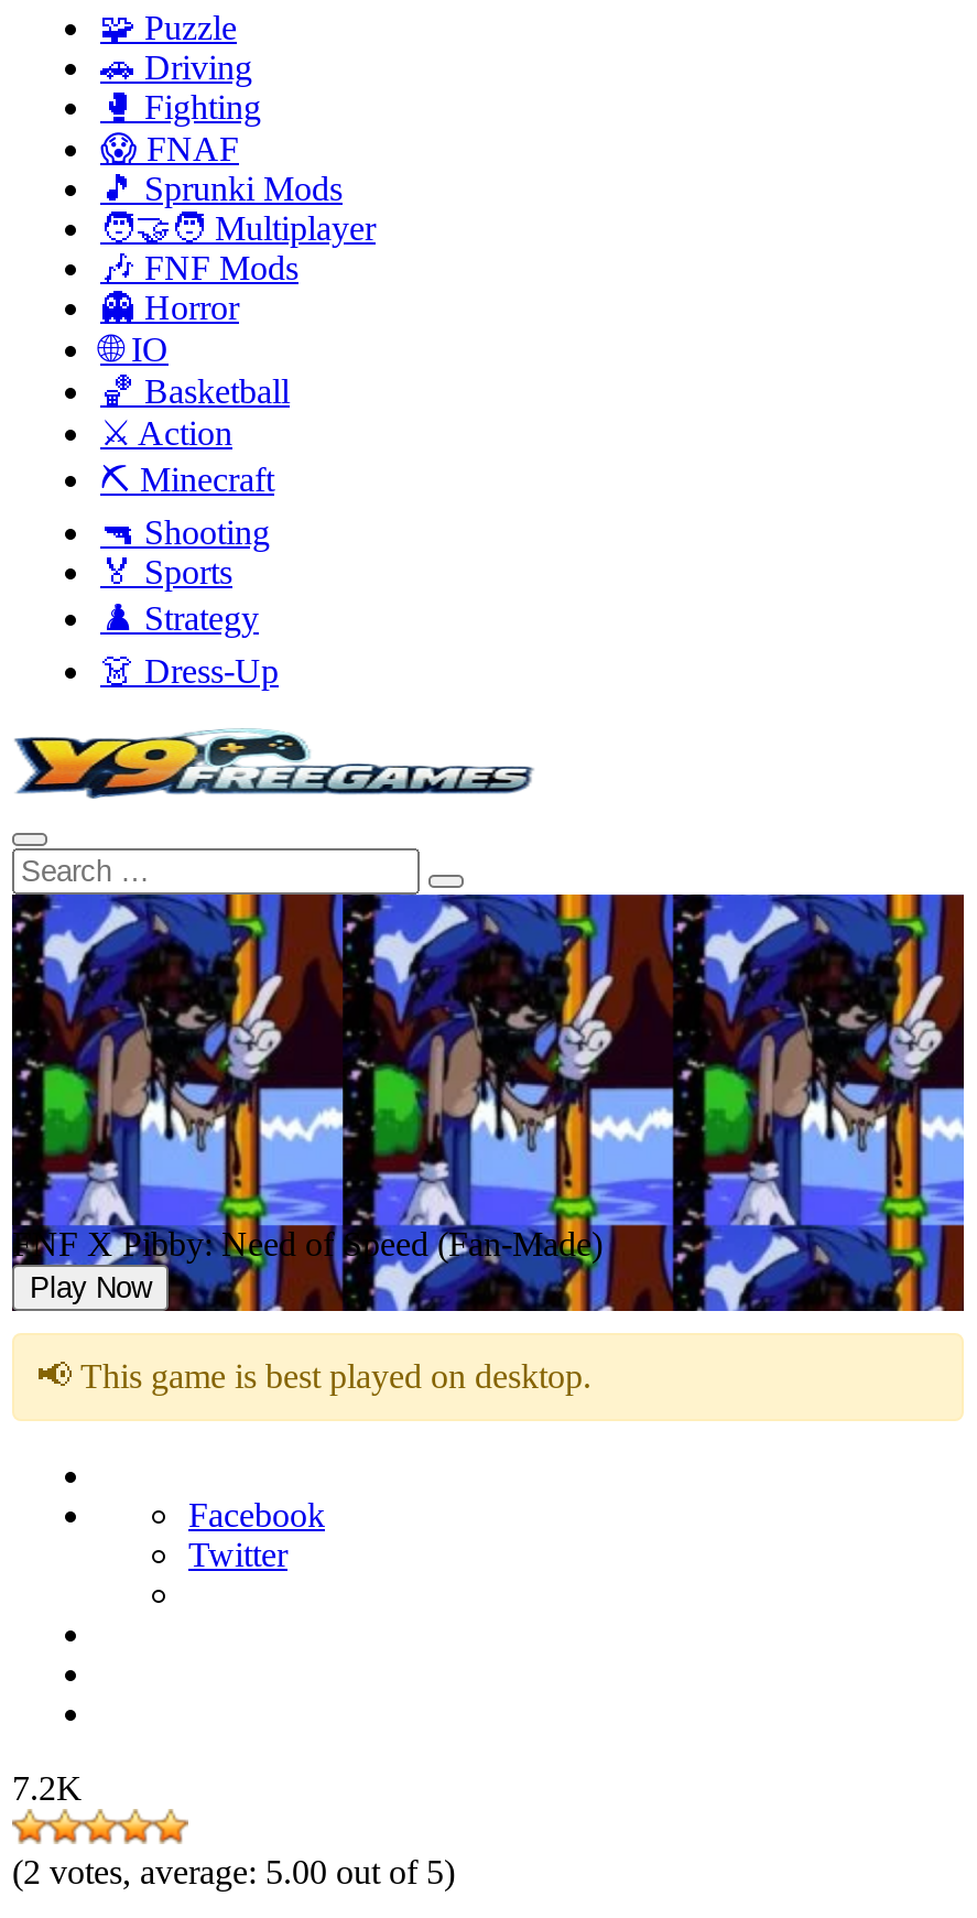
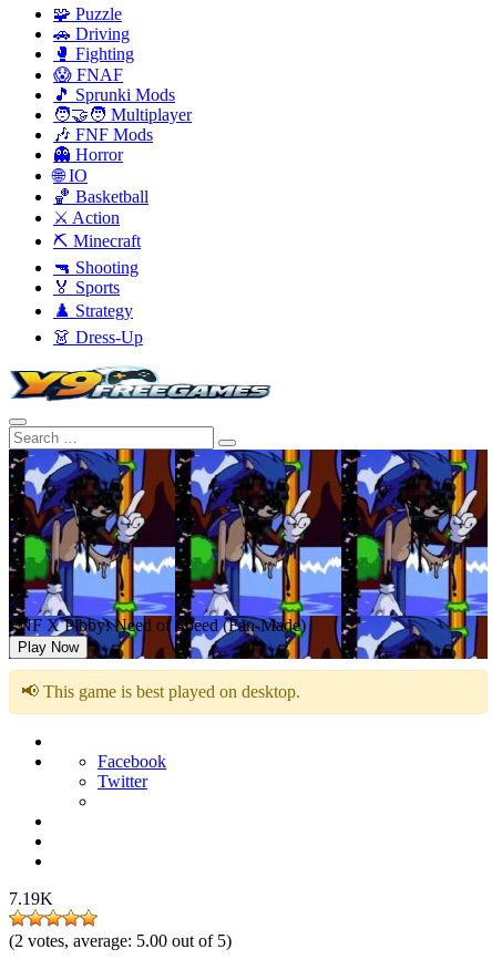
[12,1769,83,1807] 7.2K -> [9,889,53,908] 7.19K

